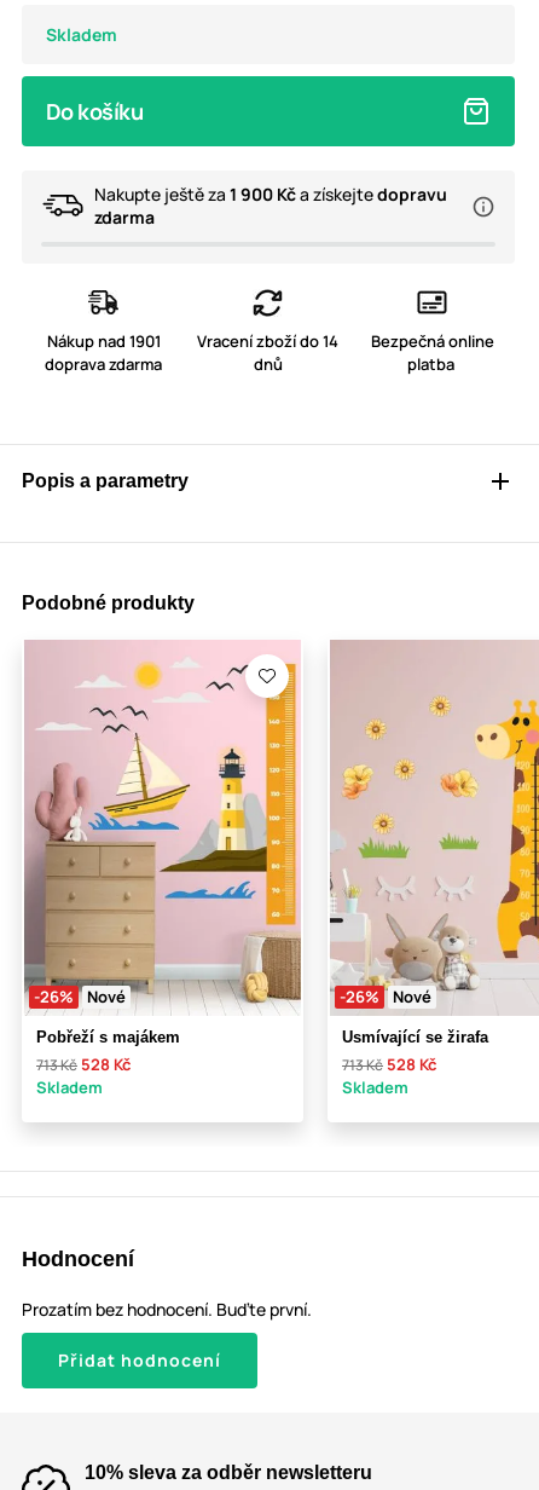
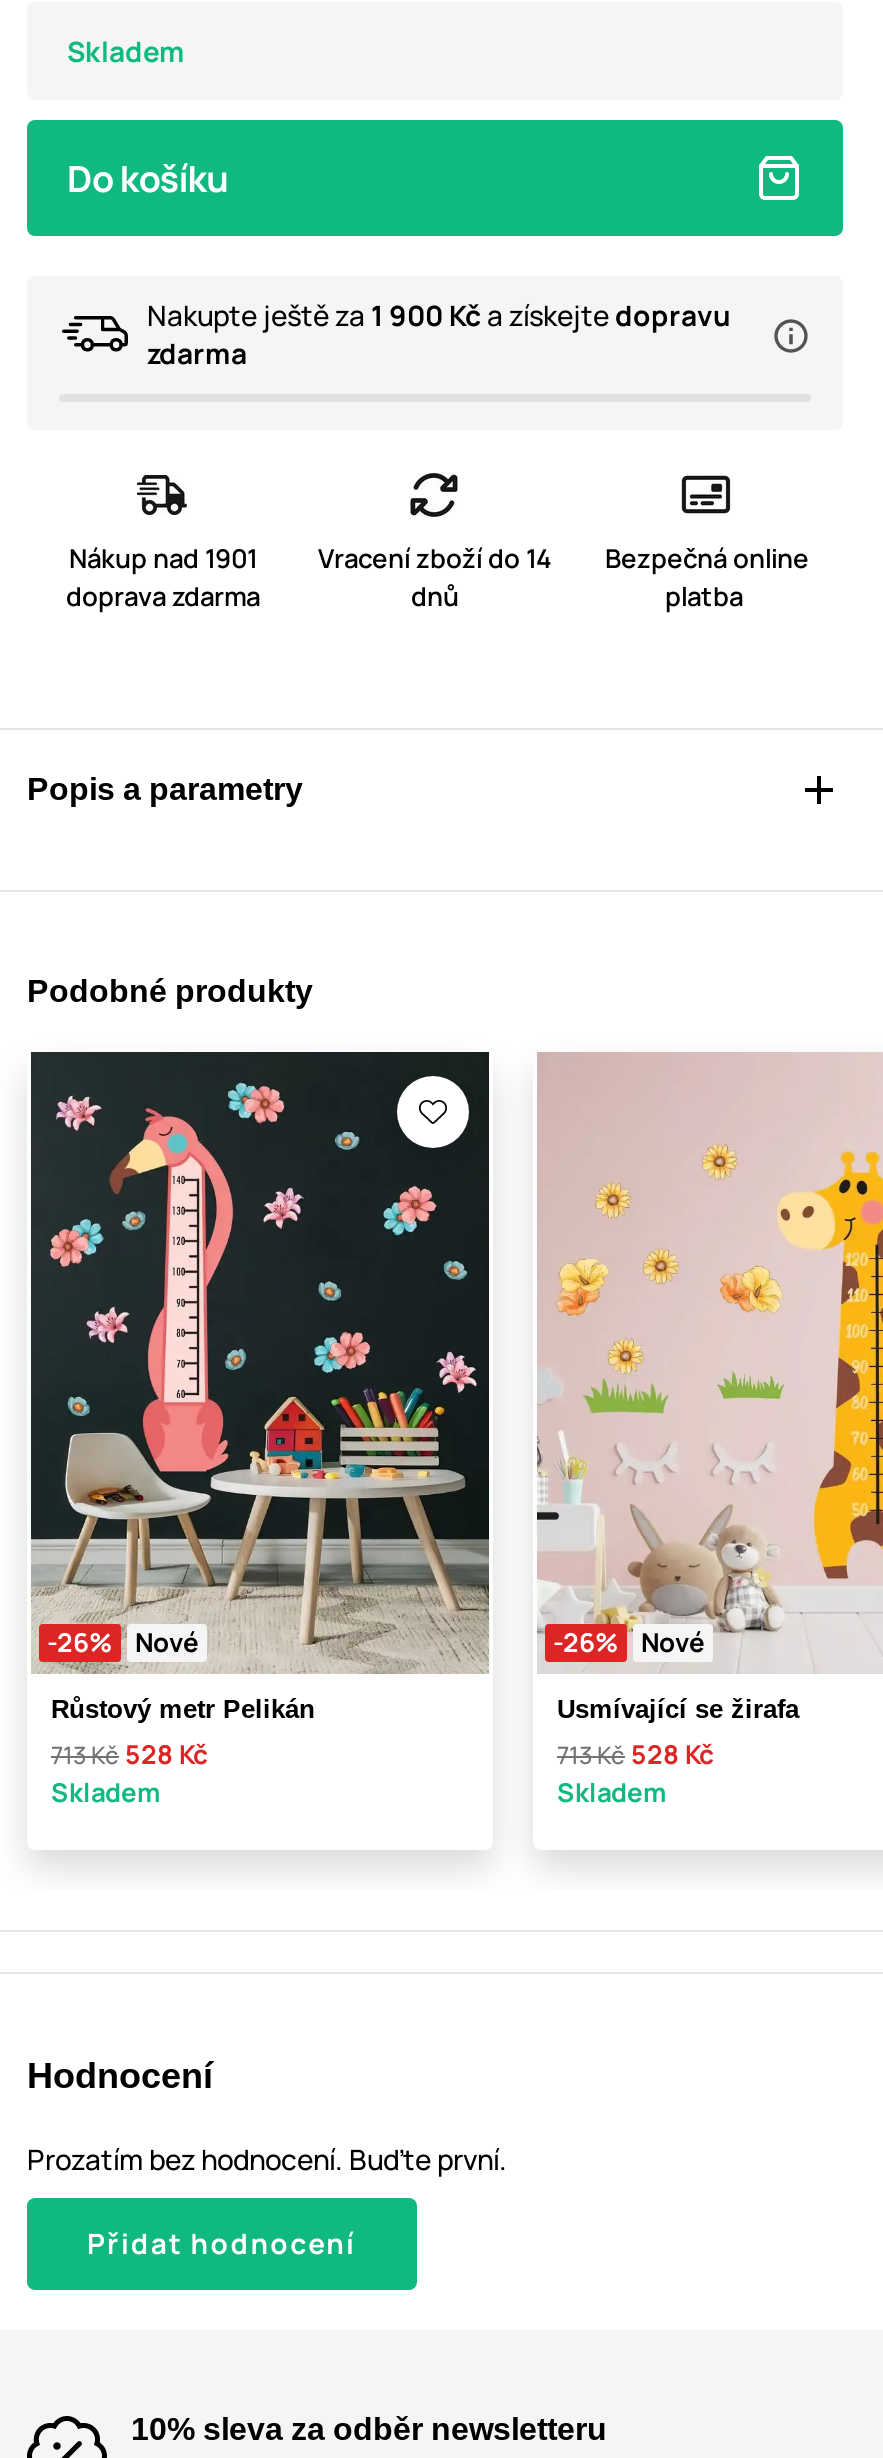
[23,640,301,1046] [image] | Pobřeží s majákem -> [29,1050,491,1724] [image] | Růstový metr Pelikán

